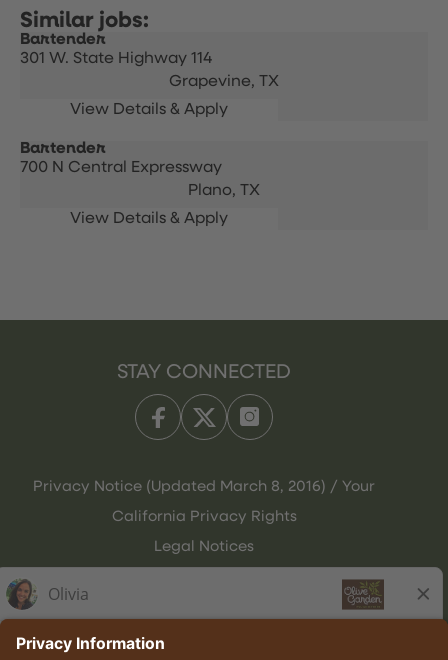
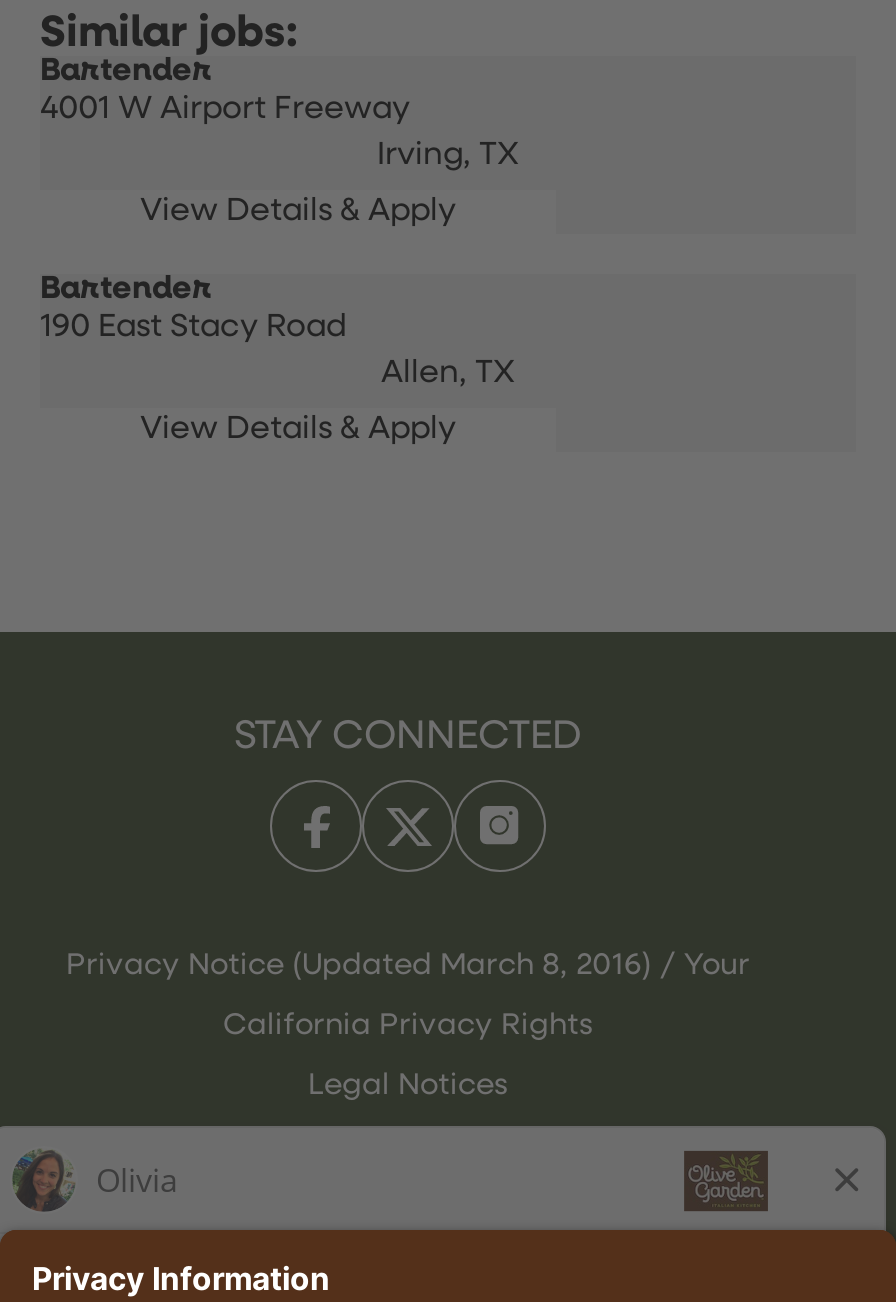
[20,51,279,90] 301 W. State Highway 114 | Grapevine, TX -> [40,94,519,172] 4001 W Airport Freeway | Irving, TX
[20,160,260,199] 700 N Central Expressway | Plano, TX -> [40,312,515,390] 190 East Stacy Road | Allen, TX

